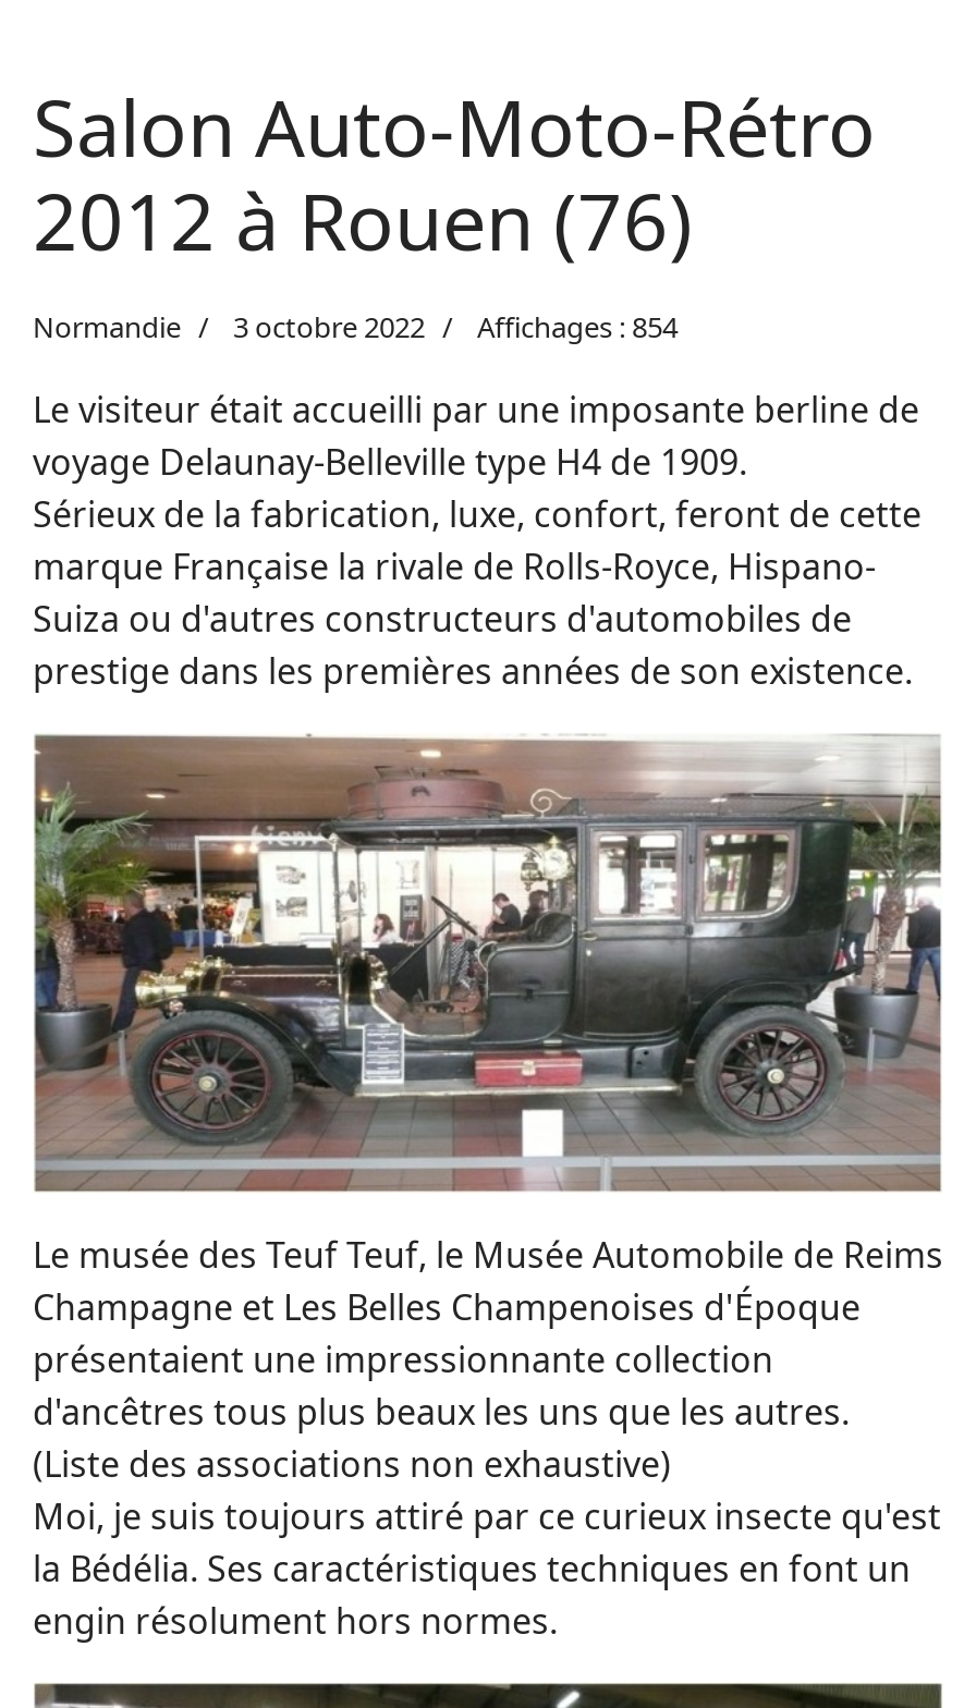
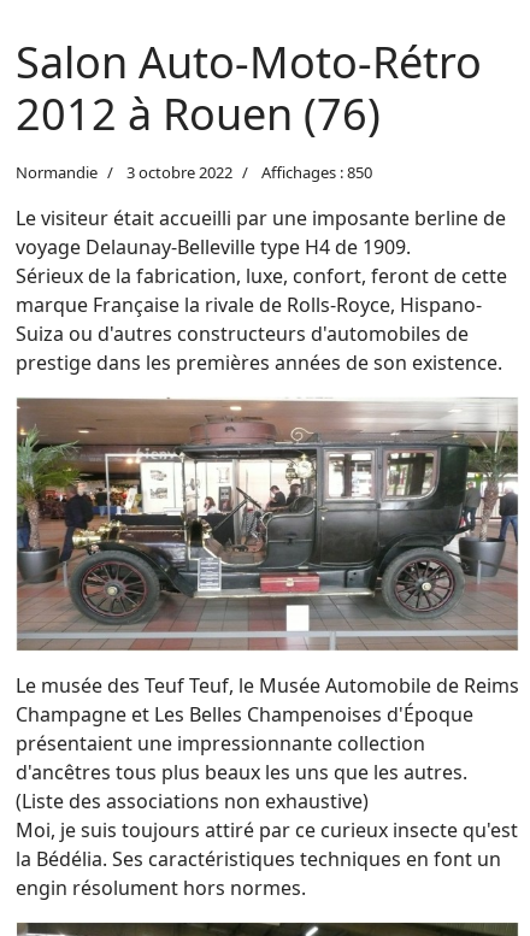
[33,307,678,346] Normandie 3 octobre 2022 Affichages : 854 -> [16,161,372,183] Normandie 3 octobre 2022 Affichages : 850

